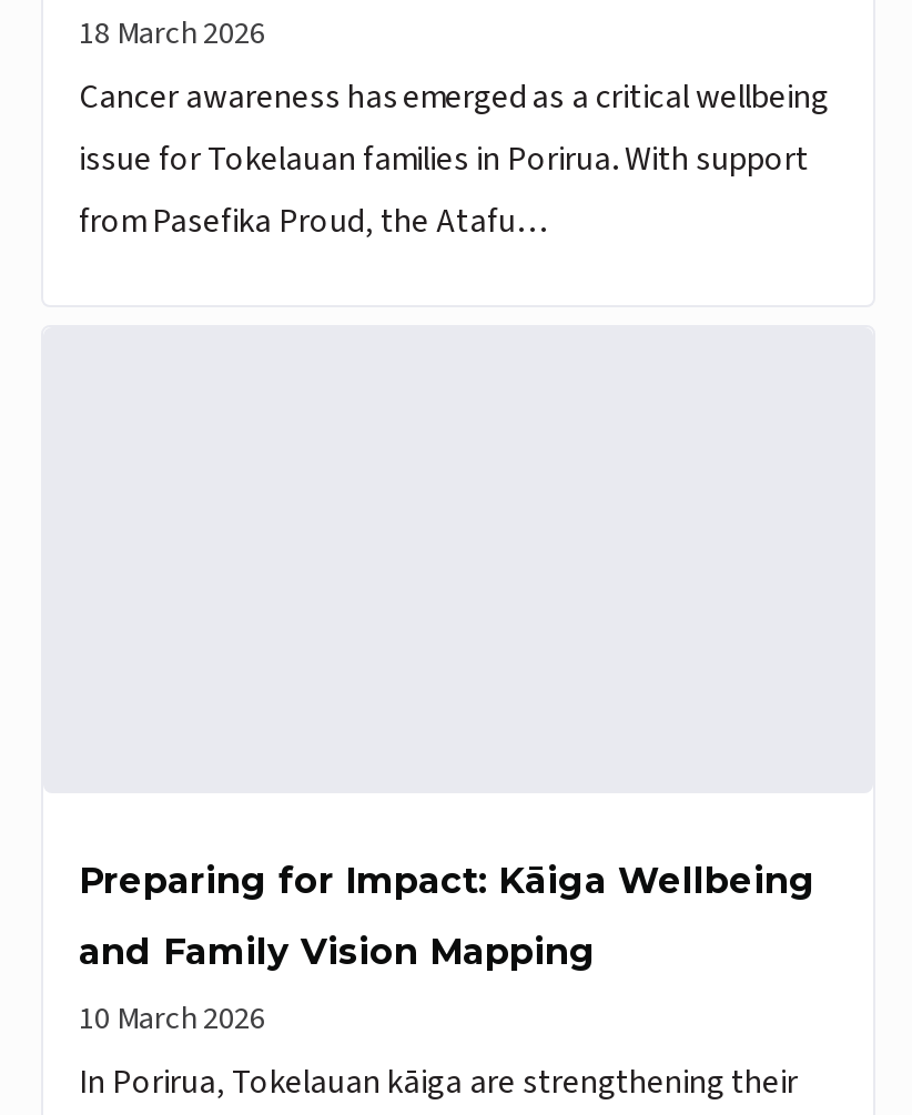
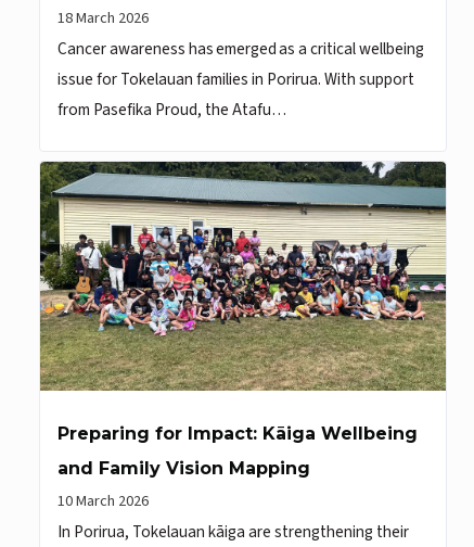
none -> [39,161,447,392] [image]

